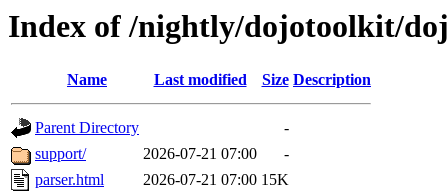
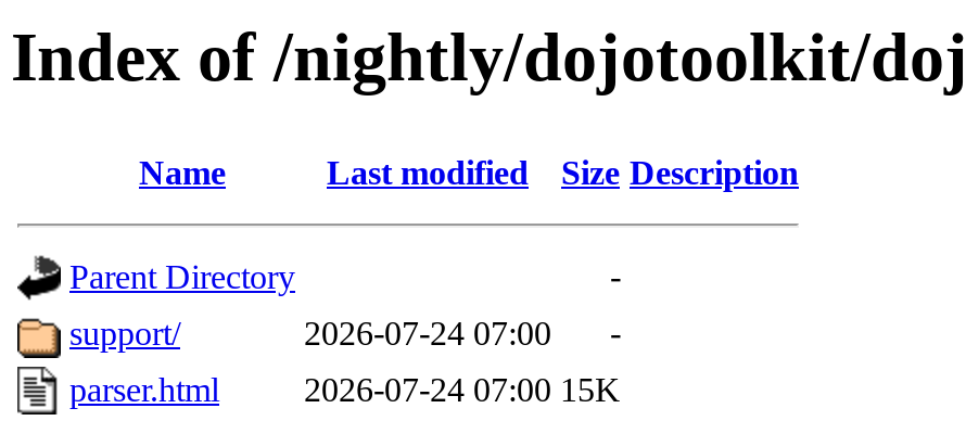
[143,145,257,162] 2026-07-21 07:00 -> [304,316,551,352] 2026-07-24 07:00
[143,171,289,188] 2026-07-21 07:00 15K -> [304,372,621,409] 2026-07-24 07:00 15K

